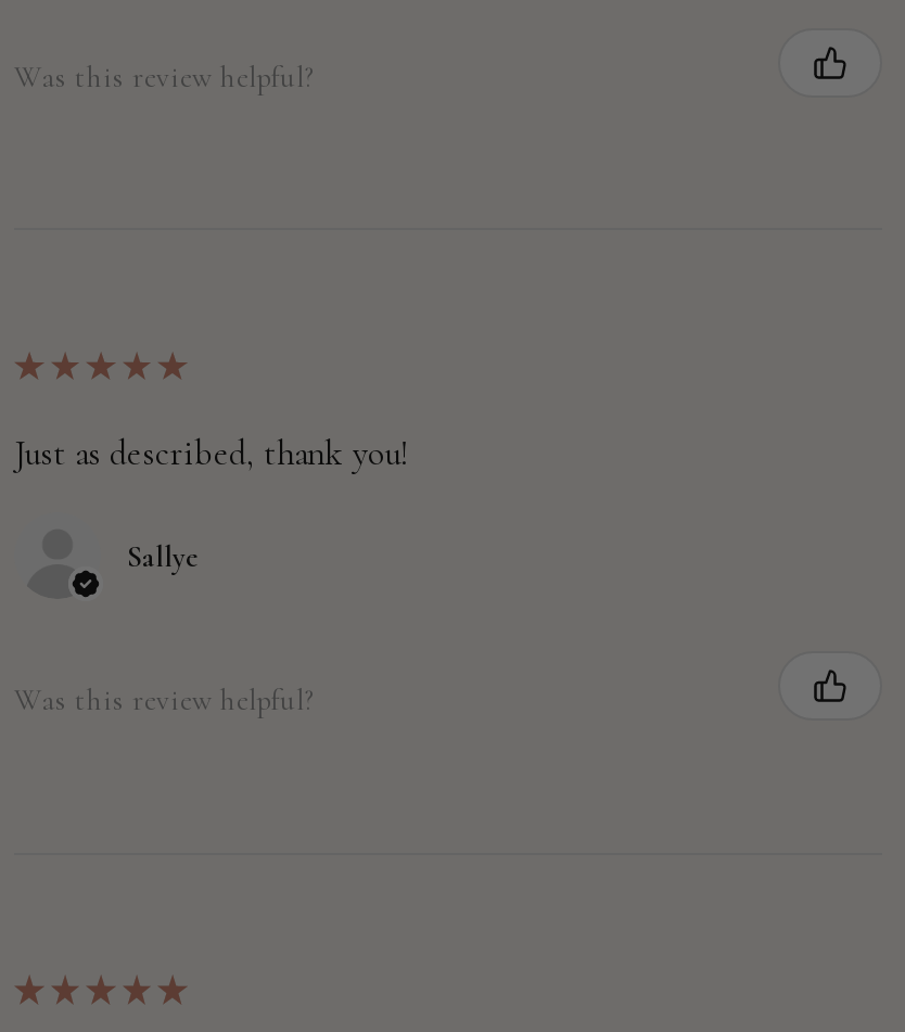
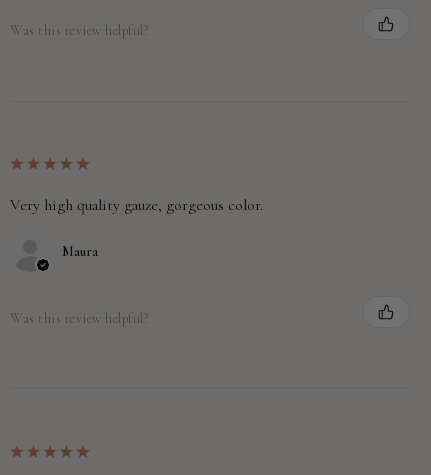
[14,433,411,477] Just as described, thank you! -> [10,195,263,215] Very high quality gauze, gorgeous color.
[127,539,199,576] Sallye -> [62,243,98,260] Maura

